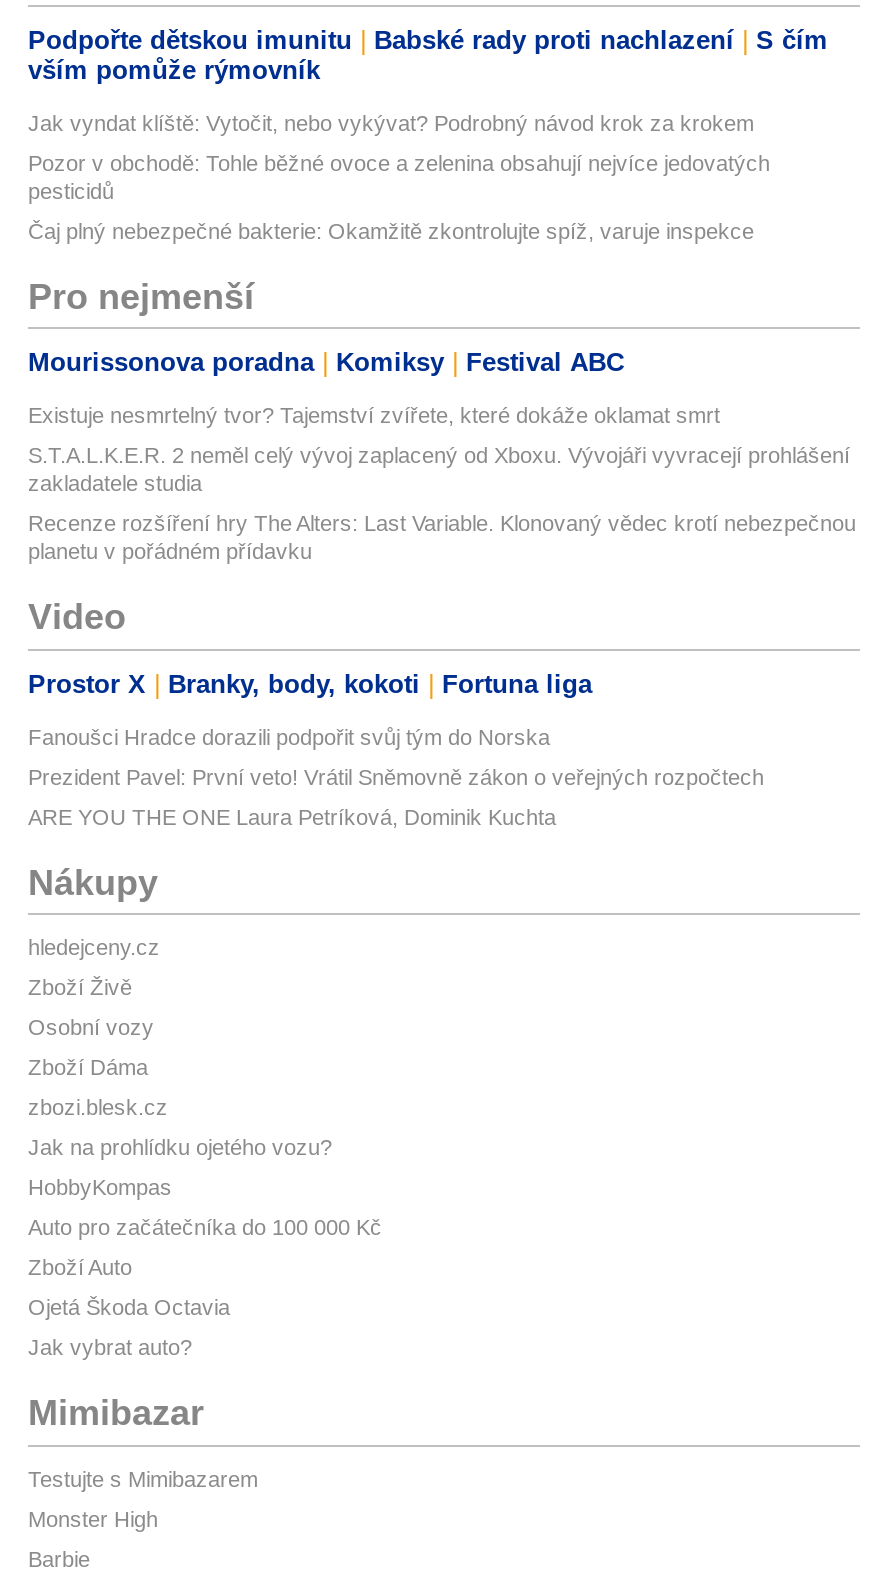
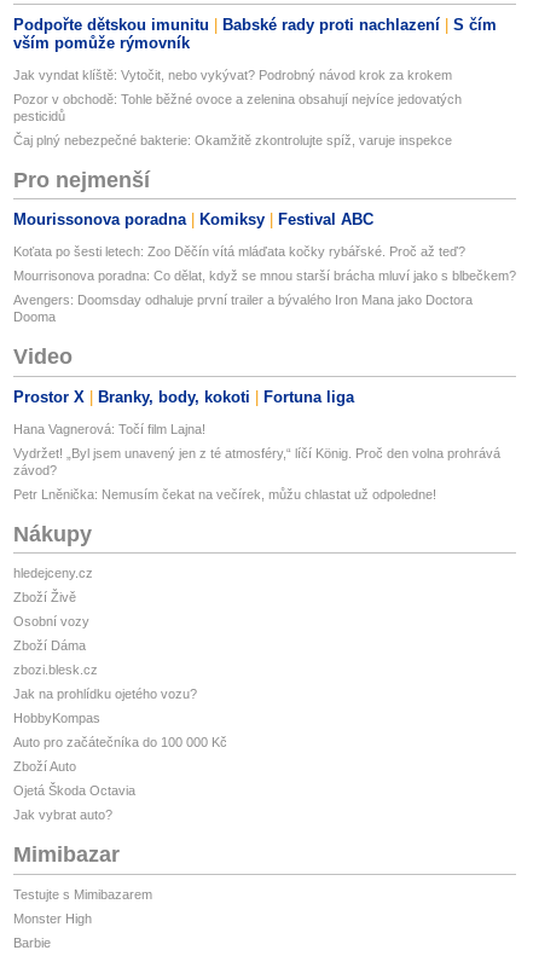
[28,403,720,427] Existuje nesmrtelný tvor? Tajemství zvířete, které dokáže oklamat smrt -> [13,244,465,259] Koťata po šesti letech: Zoo Děčín vítá mláďata kočky rybářské. Proč až teď?
[28,443,850,495] S.T.A.L.K.E.R. 2 neměl celý vývoj zaplacený od Xboxu. Vývojáři vyvracejí prohlášení | zakladatele studia -> [13,268,516,283] Mourrisonova poradna: Co dělat, když se mnou starší brácha mluví jako s blbečkem?
[28,511,856,563] Recenze rozšíření hry The Alters: Last Variable. Klonovaný vědec krotí nebezpečnou | planetu v pořádném přídavku -> [13,293,473,324] Avengers: Doomsday odhaluje první trailer a bývalého Iron Mana jako Doctora | Dooma
[28,724,550,748] Fanoušci Hradce dorazili podpořit svůj tým do Norska -> [13,421,205,436] Hana Vagnerová: Točí film Lajna!
[28,764,764,788] Prezident Pavel: První veto! Vrátil Sněmovně zákon o veřejných rozpočtech -> [13,445,500,477] Vydržet! „Byl jsem unavený jen z té atmosféry,“ líčí König. Proč den volna prohrává | závod?
[28,804,556,828] ARE YOU THE ONE Laura Petríková, Dominik Kuchta -> [13,487,436,501] Petr Lněnička: Nemusím čekat na večírek, můžu chlastat už odpoledne!

